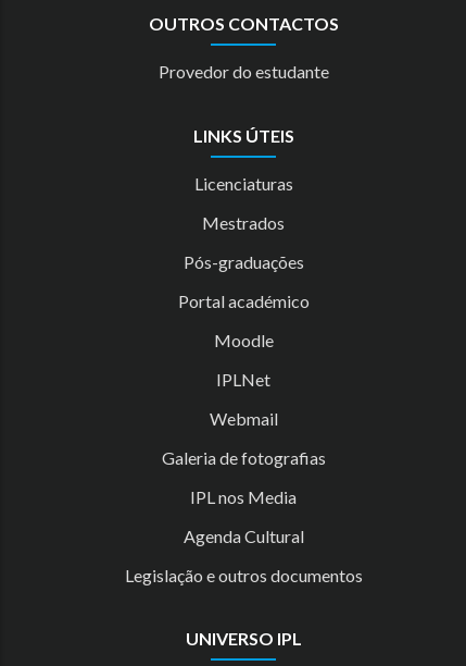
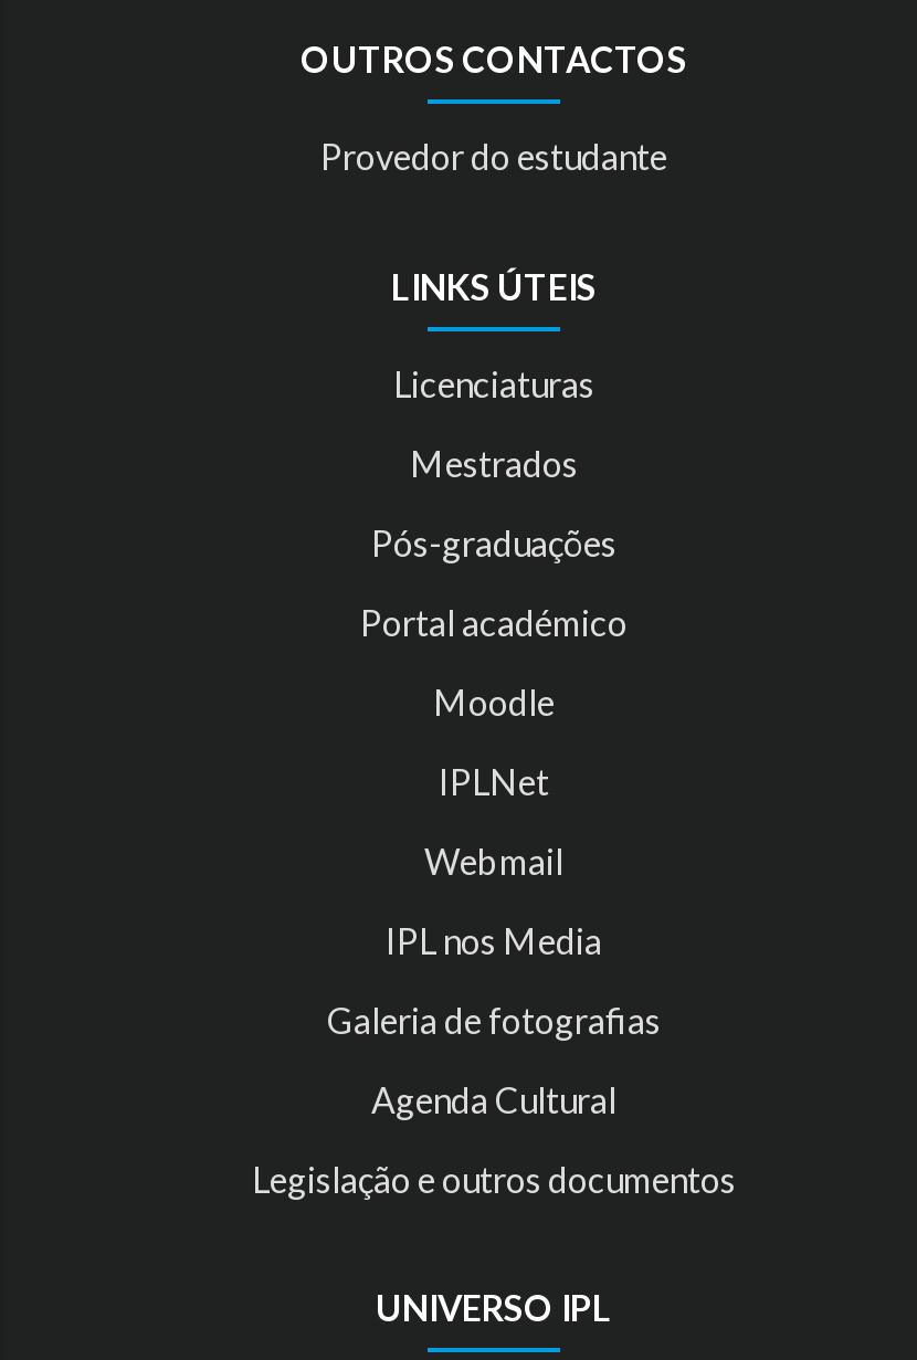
moved [161,447,325,468] -> [327,999,661,1041]: Galeria de fotografias
moved [190,486,297,507] -> [386,919,602,961]: IPL nos Media

